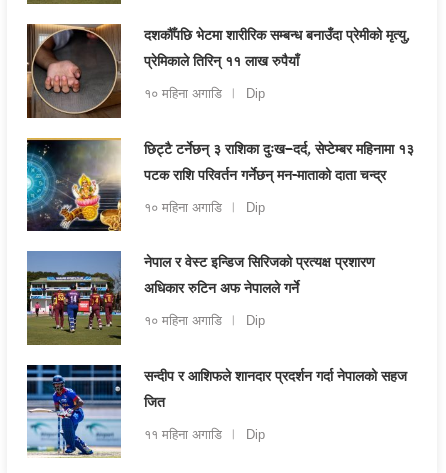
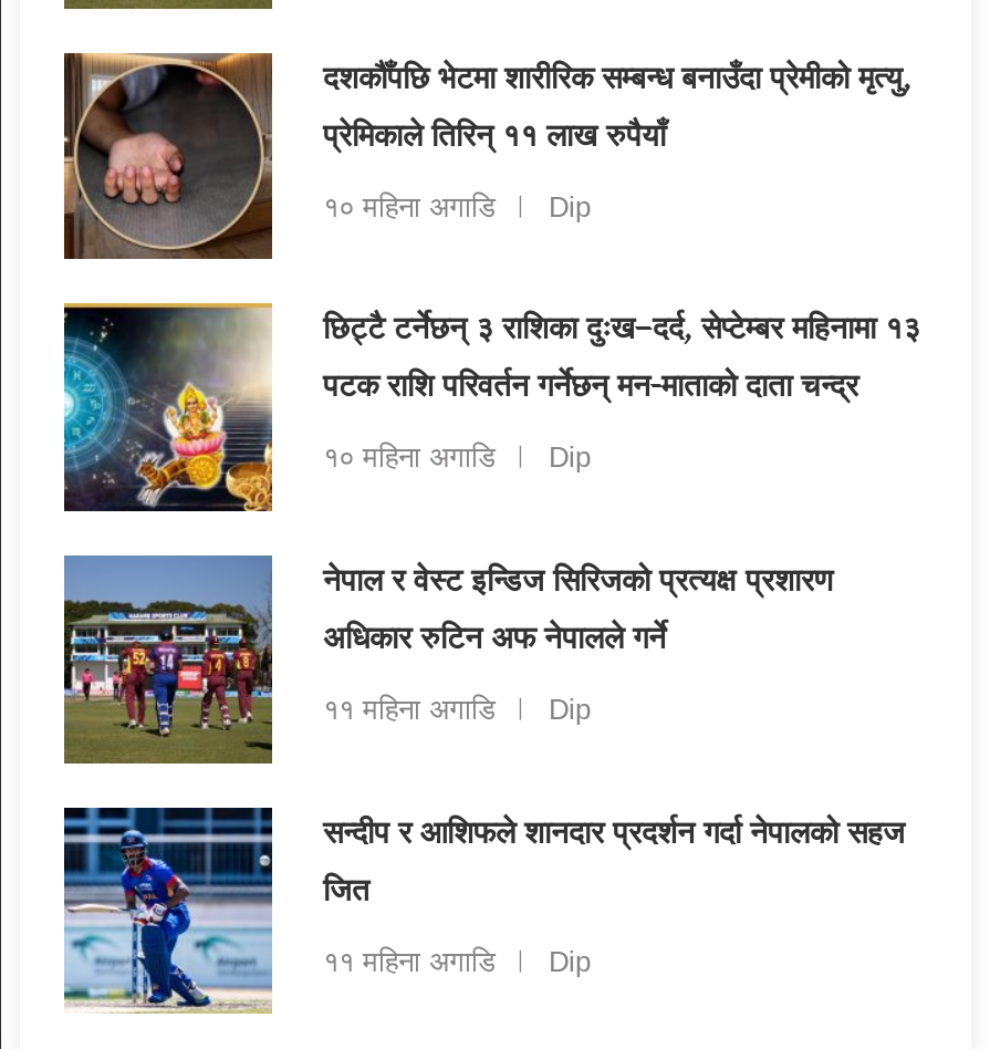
[144,311,265,332] १० महिना अगाडि Dip -> [323,689,591,735] ११ महिना अगाडि Dip

